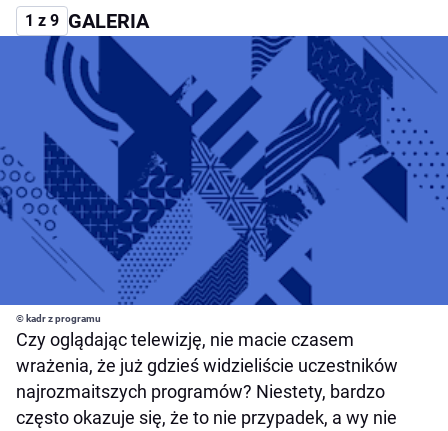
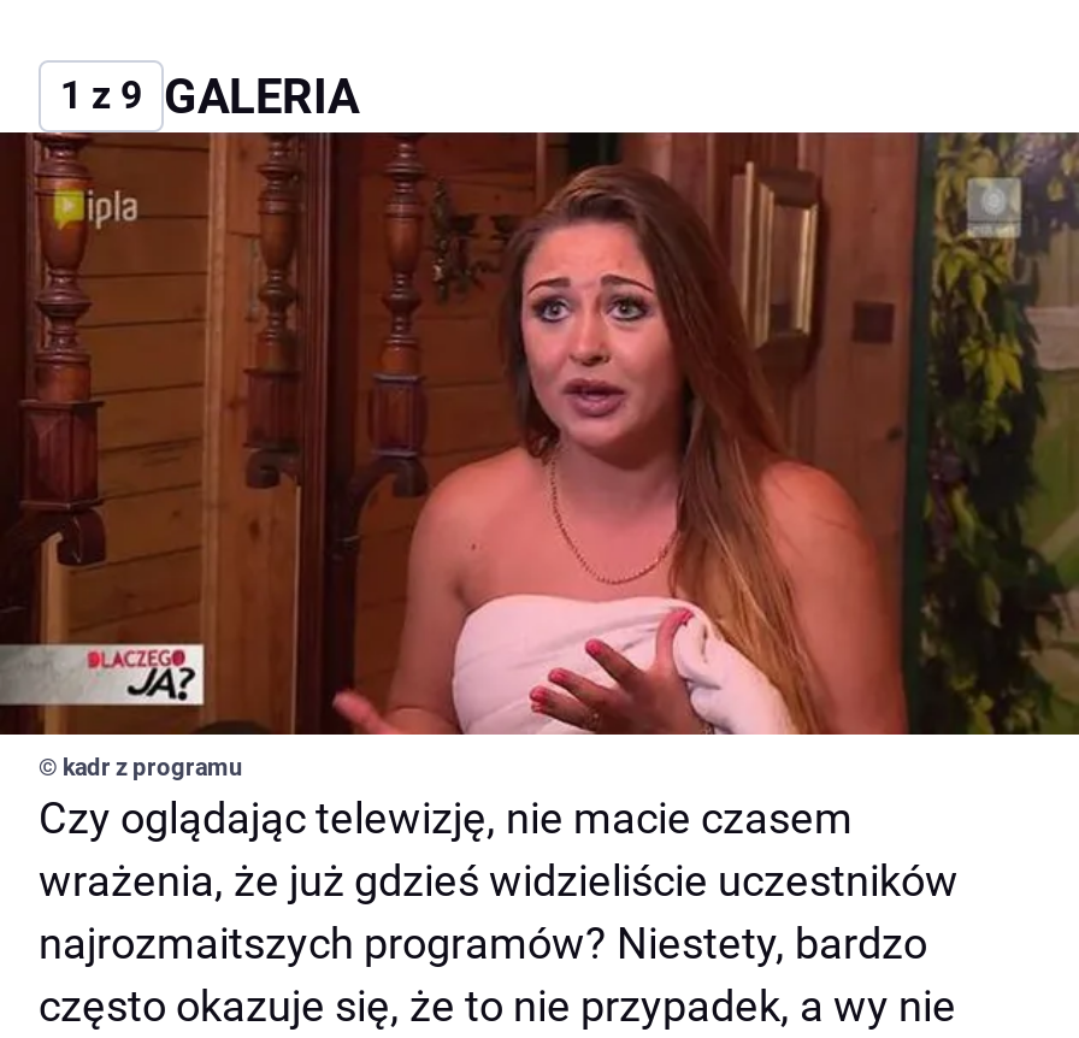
[3,35,445,306] [image] -> [7,130,1072,737] [image]

